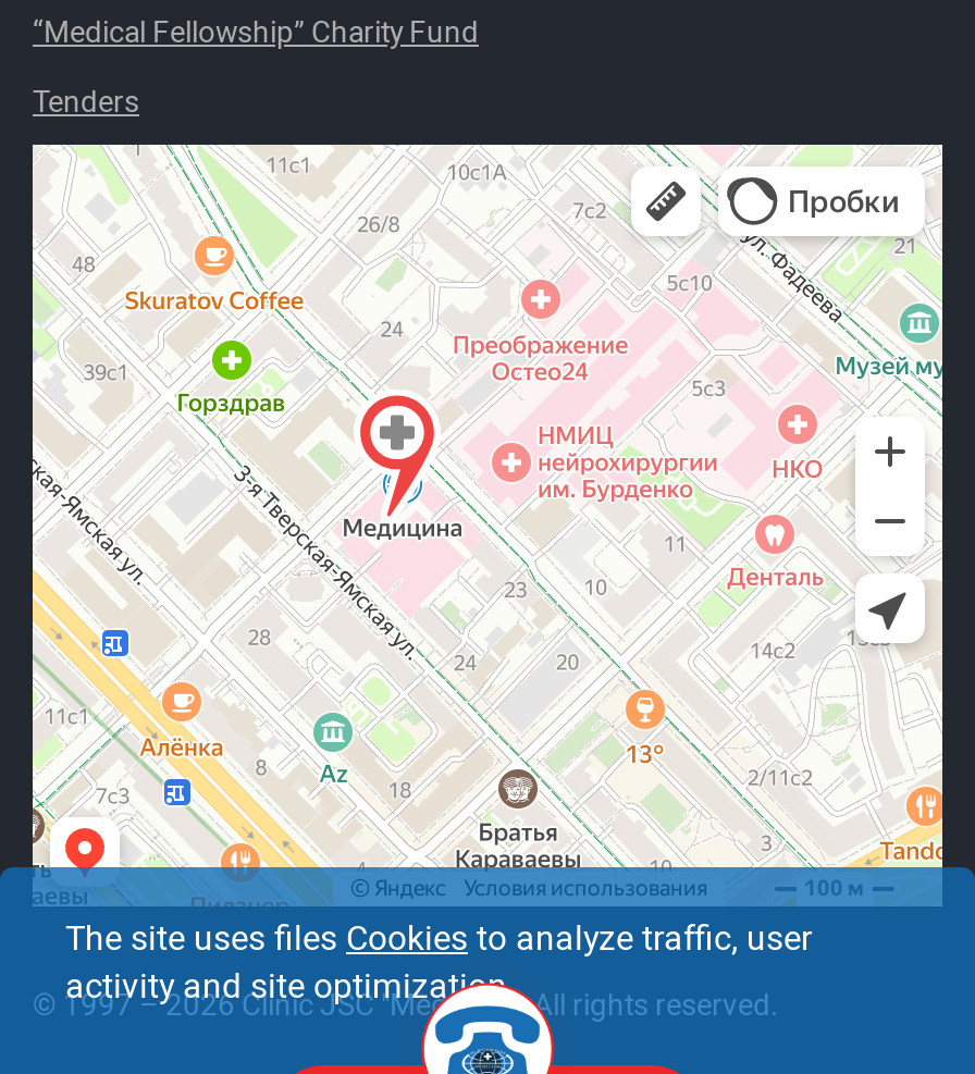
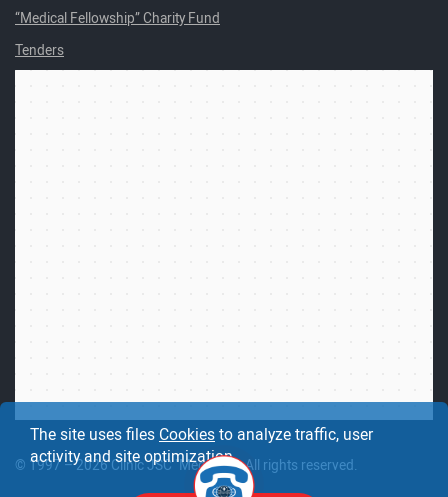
[30,145,945,878] [image] -> none

